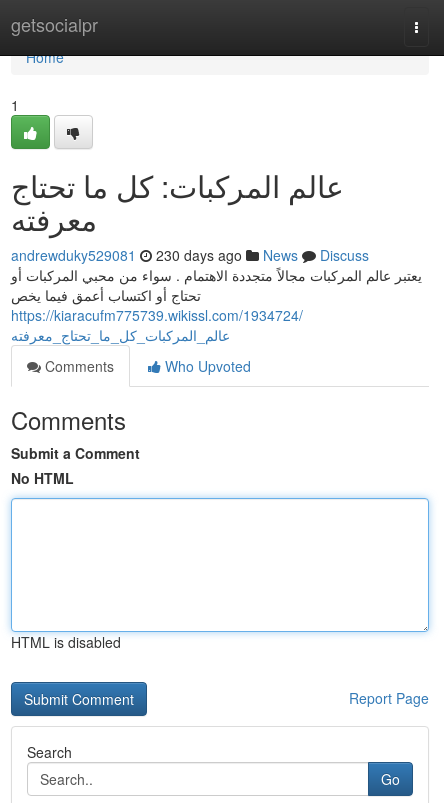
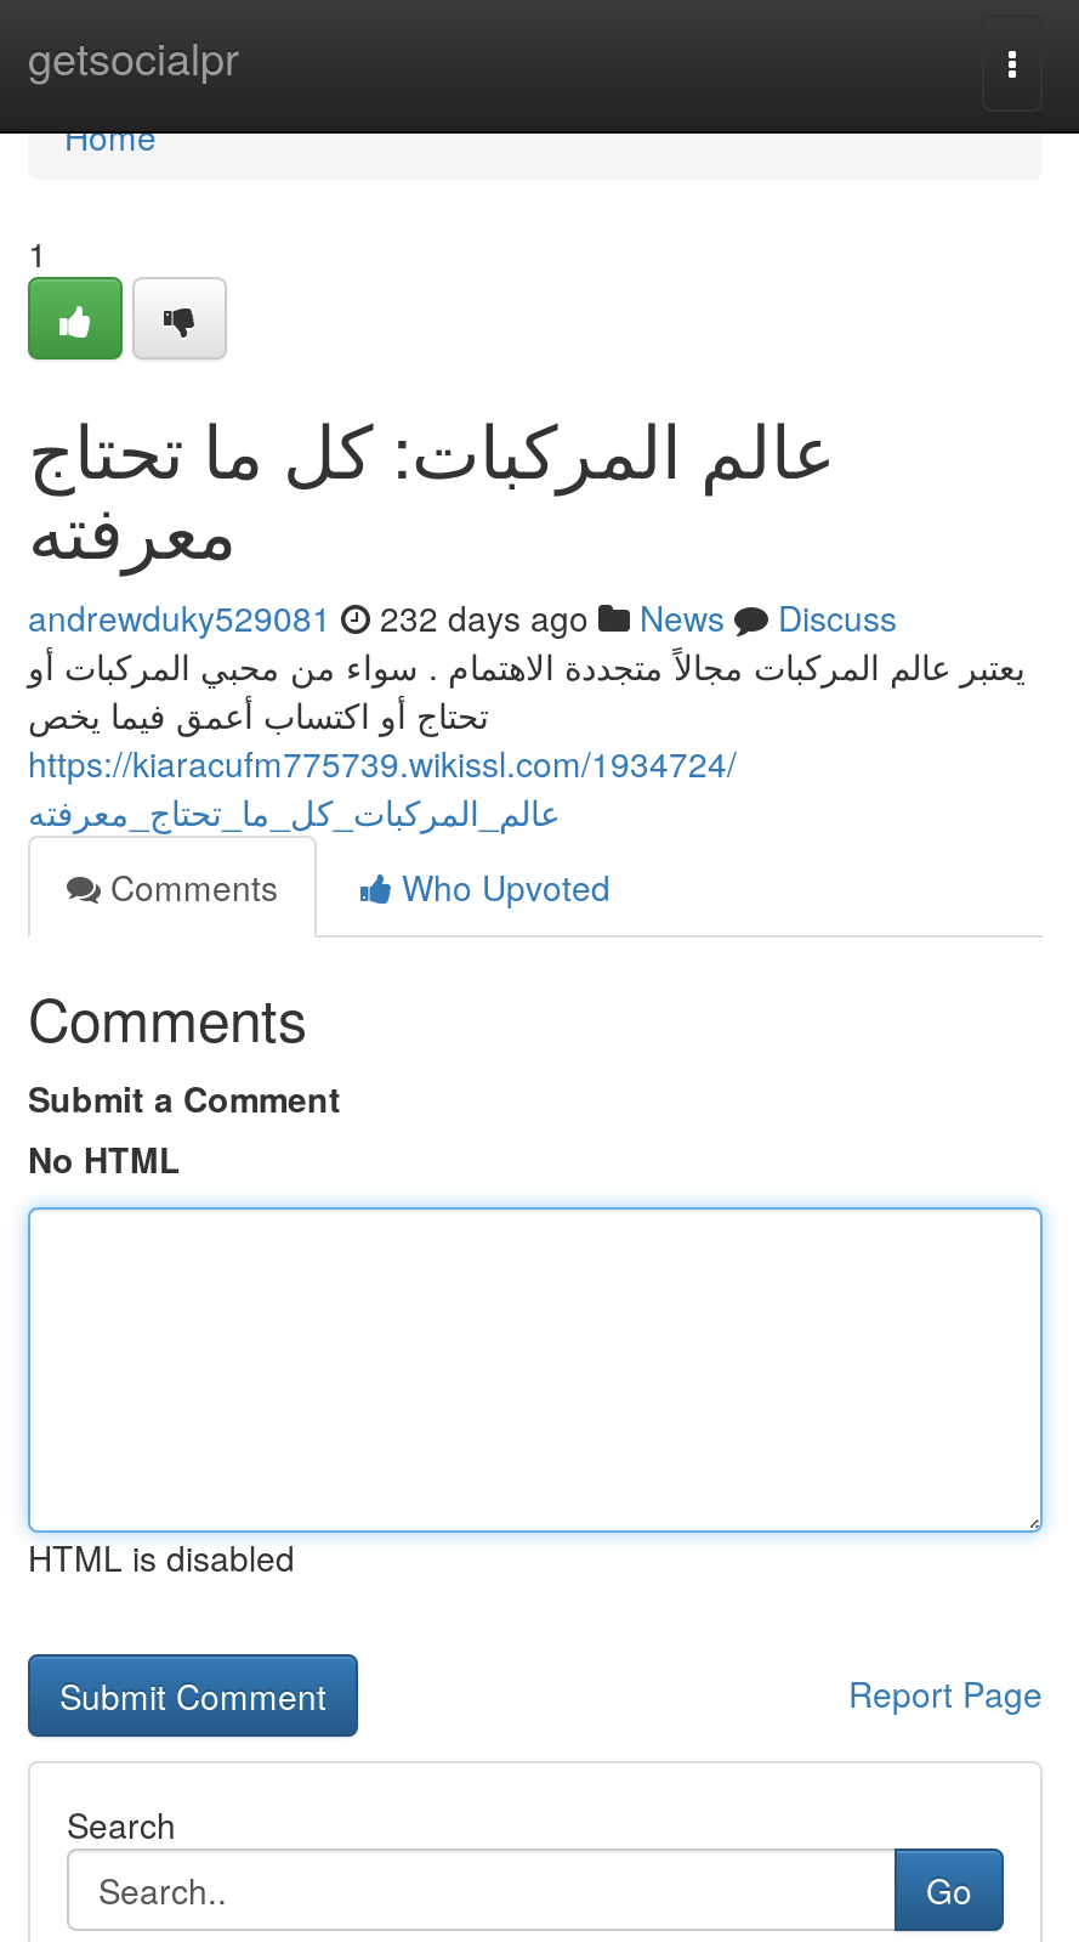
[11,245,369,265] andrewduky529081 230 days ago News Discuss -> [28,593,897,641] andrewduky529081 232 days ago News Discuss

